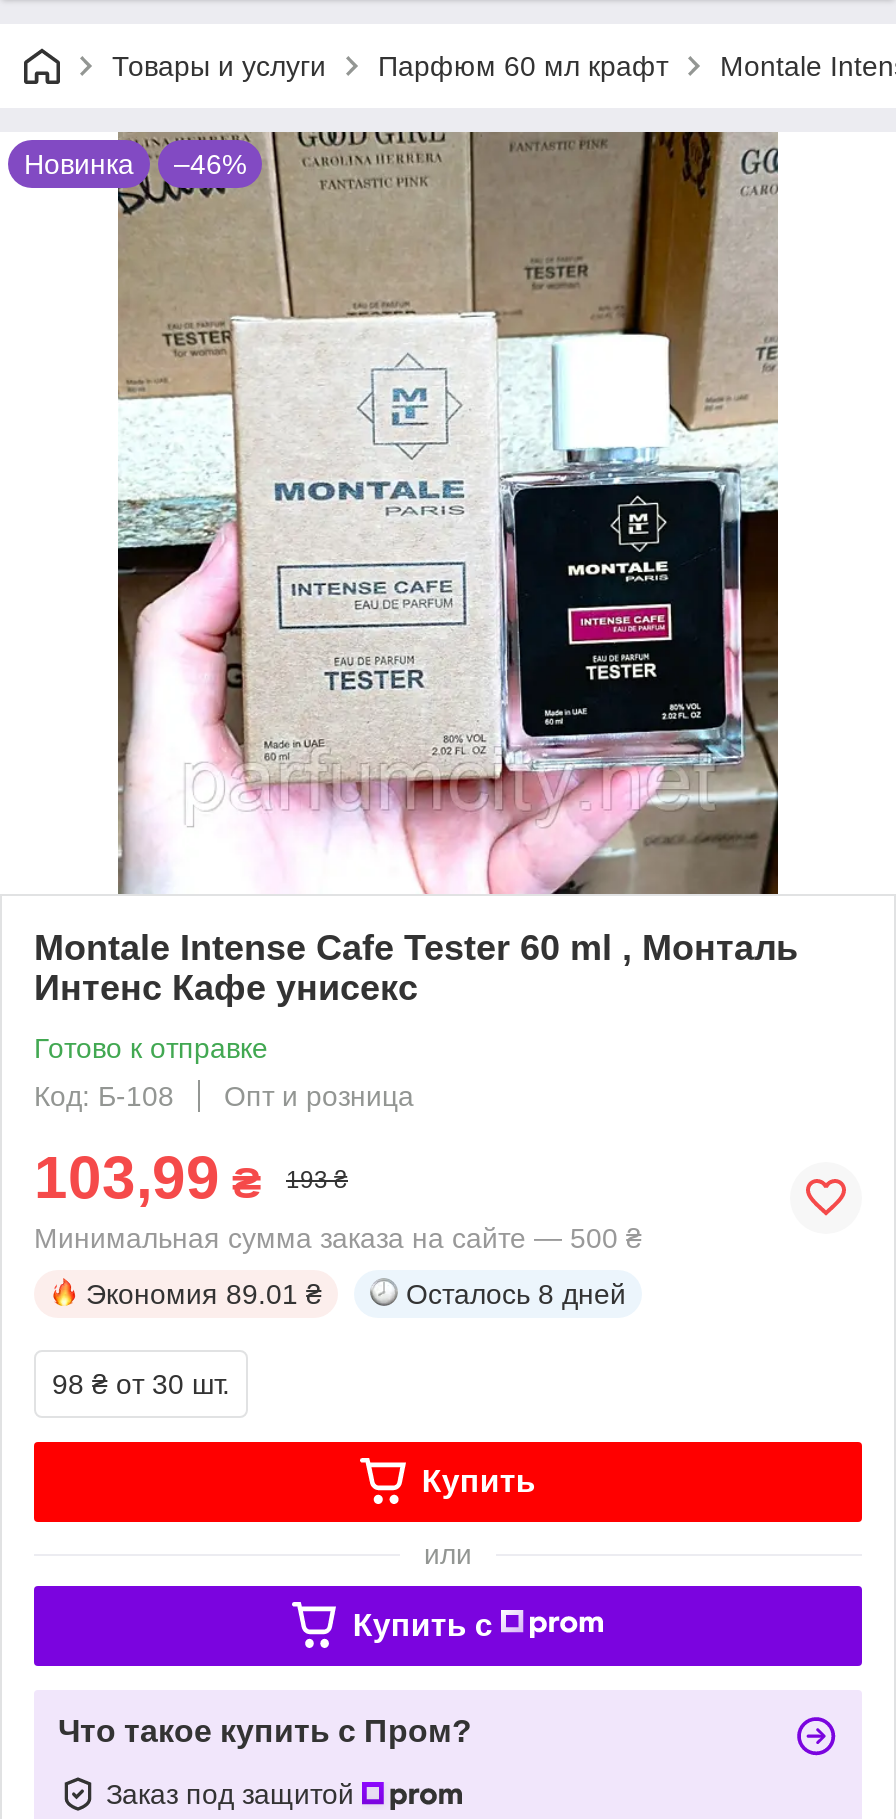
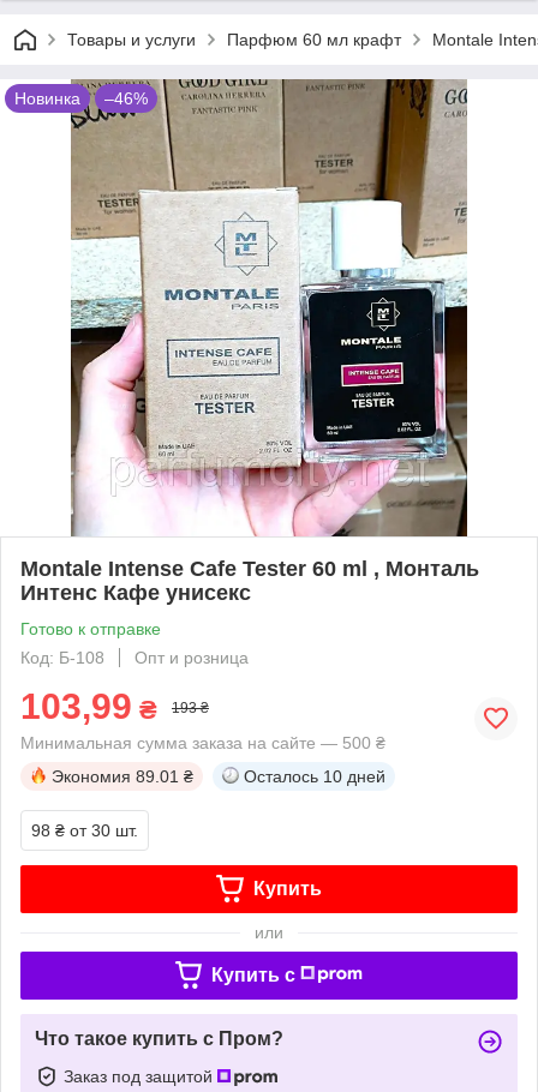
[406,1278,626,1310] Осталось 8 дней -> [244,767,385,786] Осталось 10 дней

